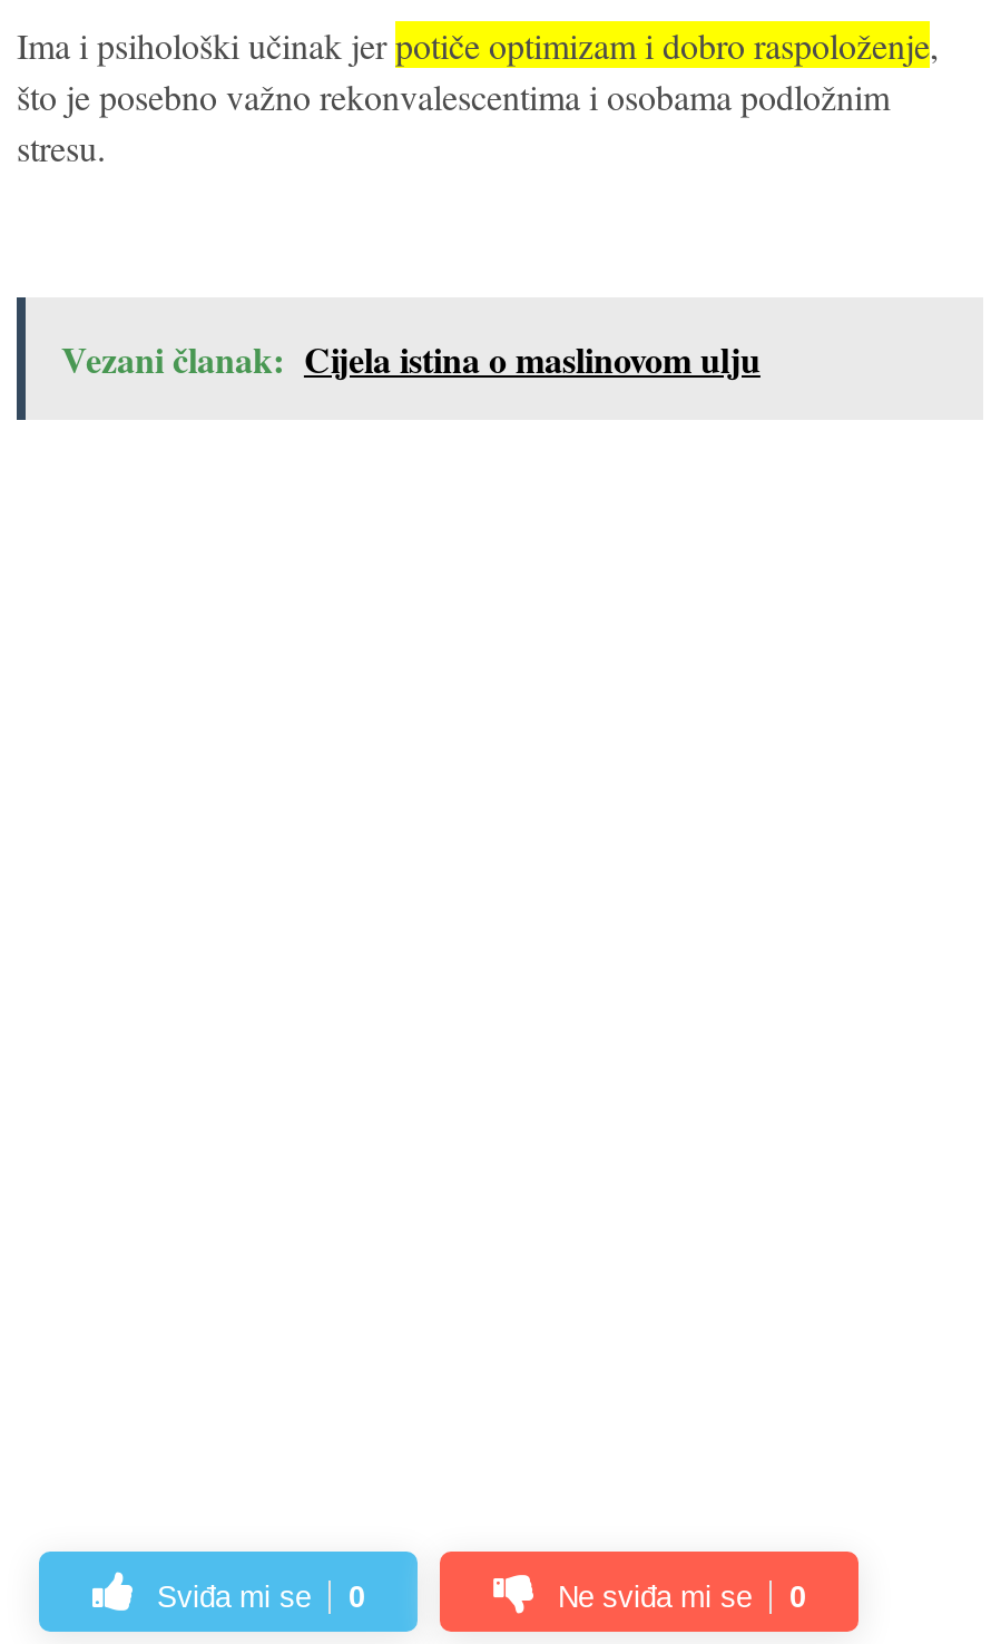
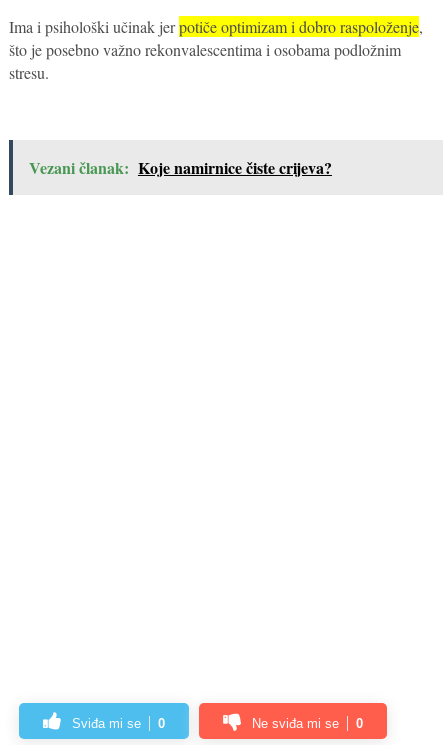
[61,333,761,384] Vezani članak: Cijela istina o maslinovom ulju -> [29,156,332,179] Vezani članak: Koje namirnice čiste crijeva?

